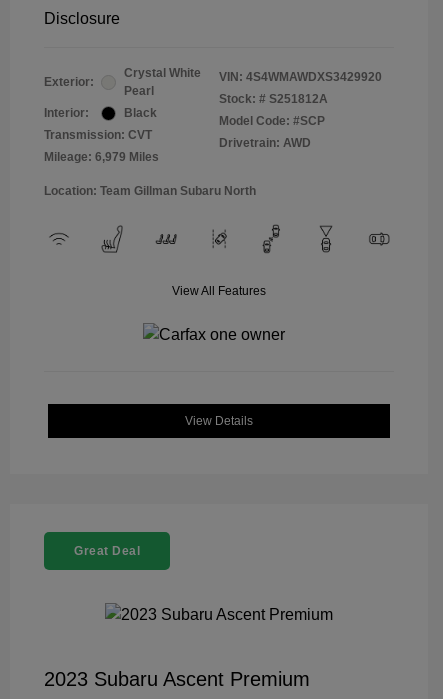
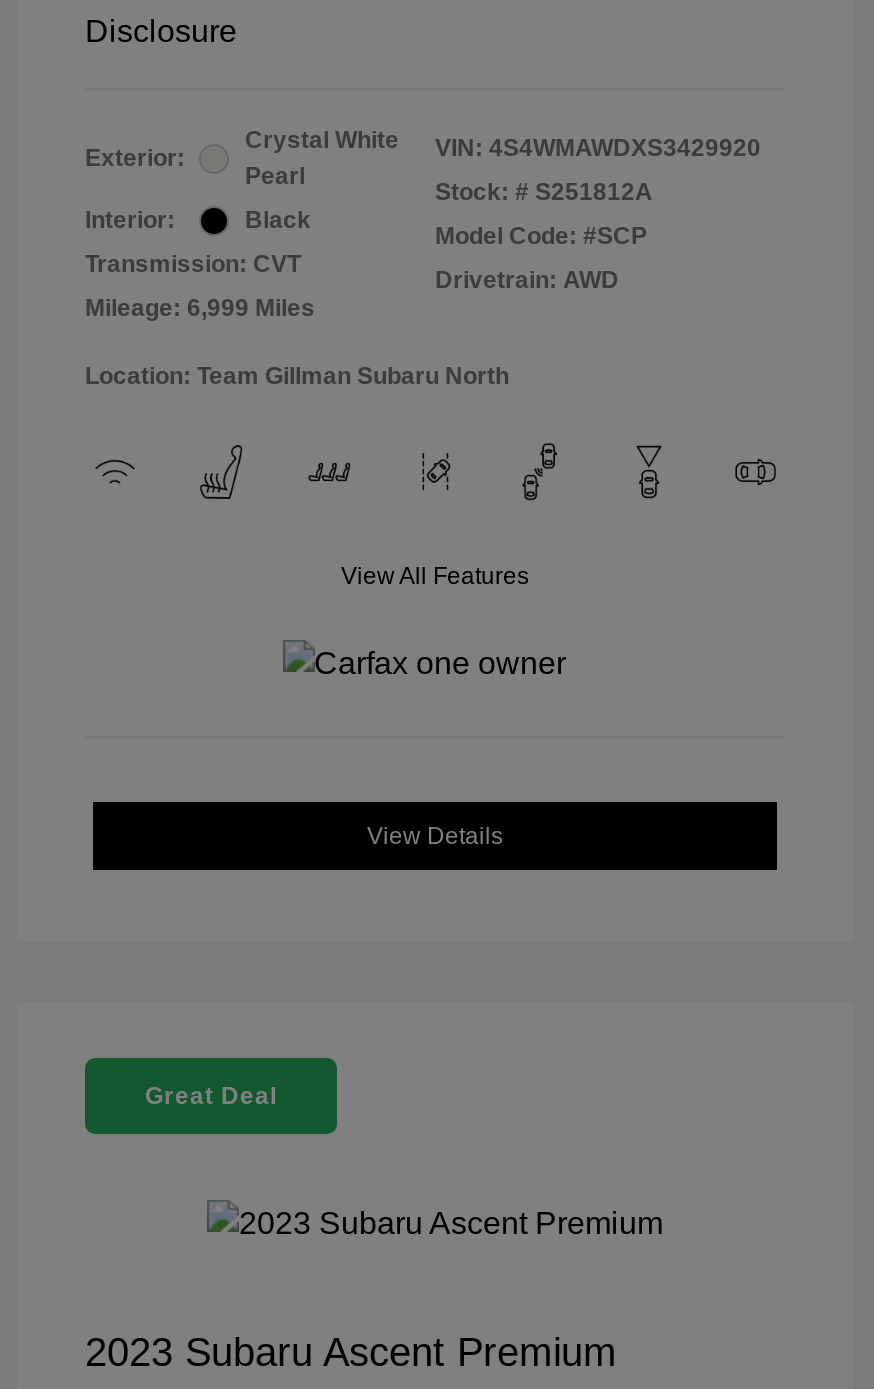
[44,150,159,164] Mileage: 6,979 Miles -> [85,294,315,322] Mileage: 6,999 Miles

